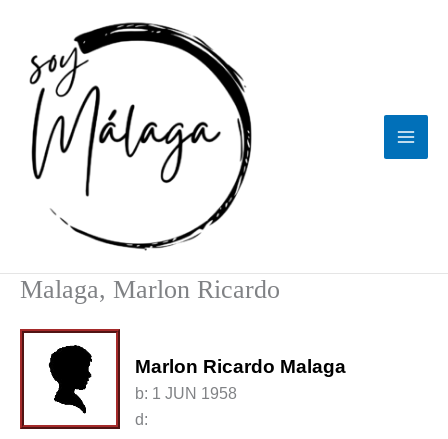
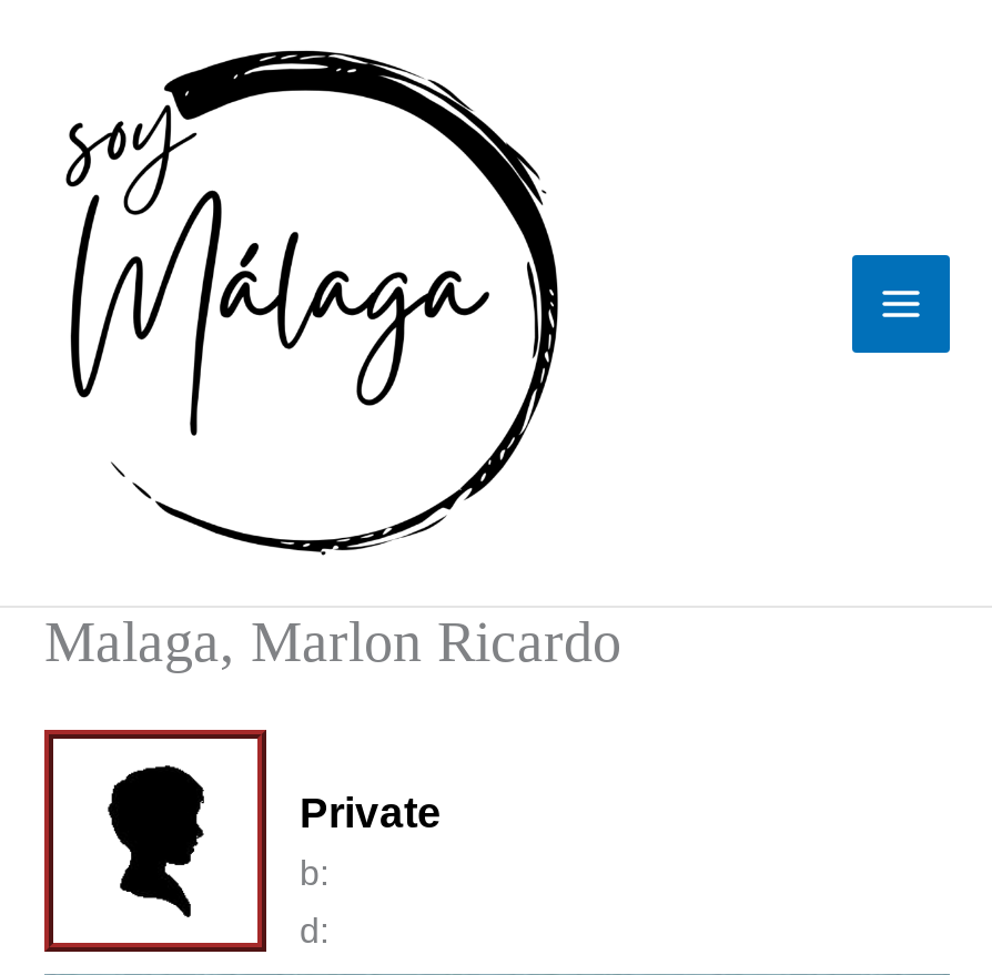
[135,356,346,402] Marlon Ricardo Malaga | b: 1 JUN 1958 -> [300,790,442,892] Private | b:

